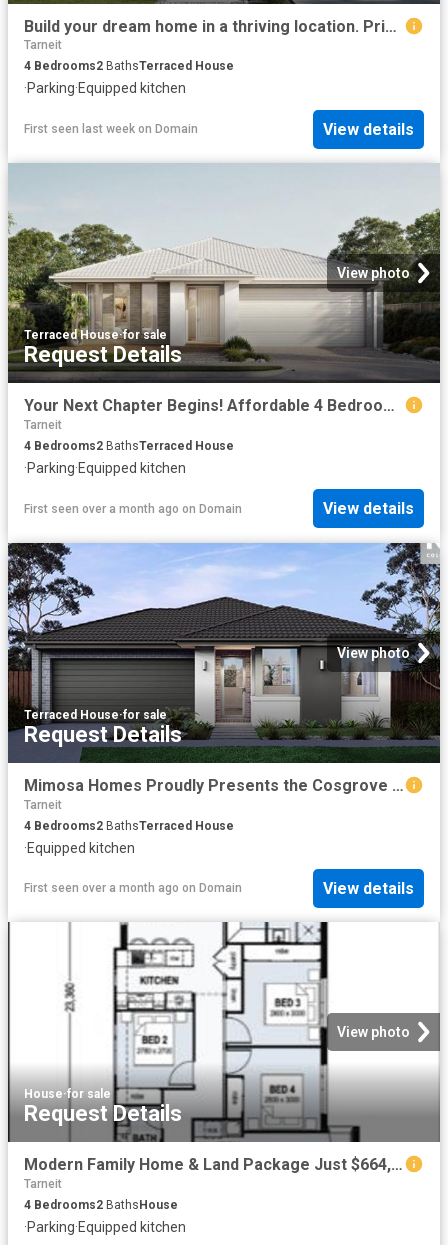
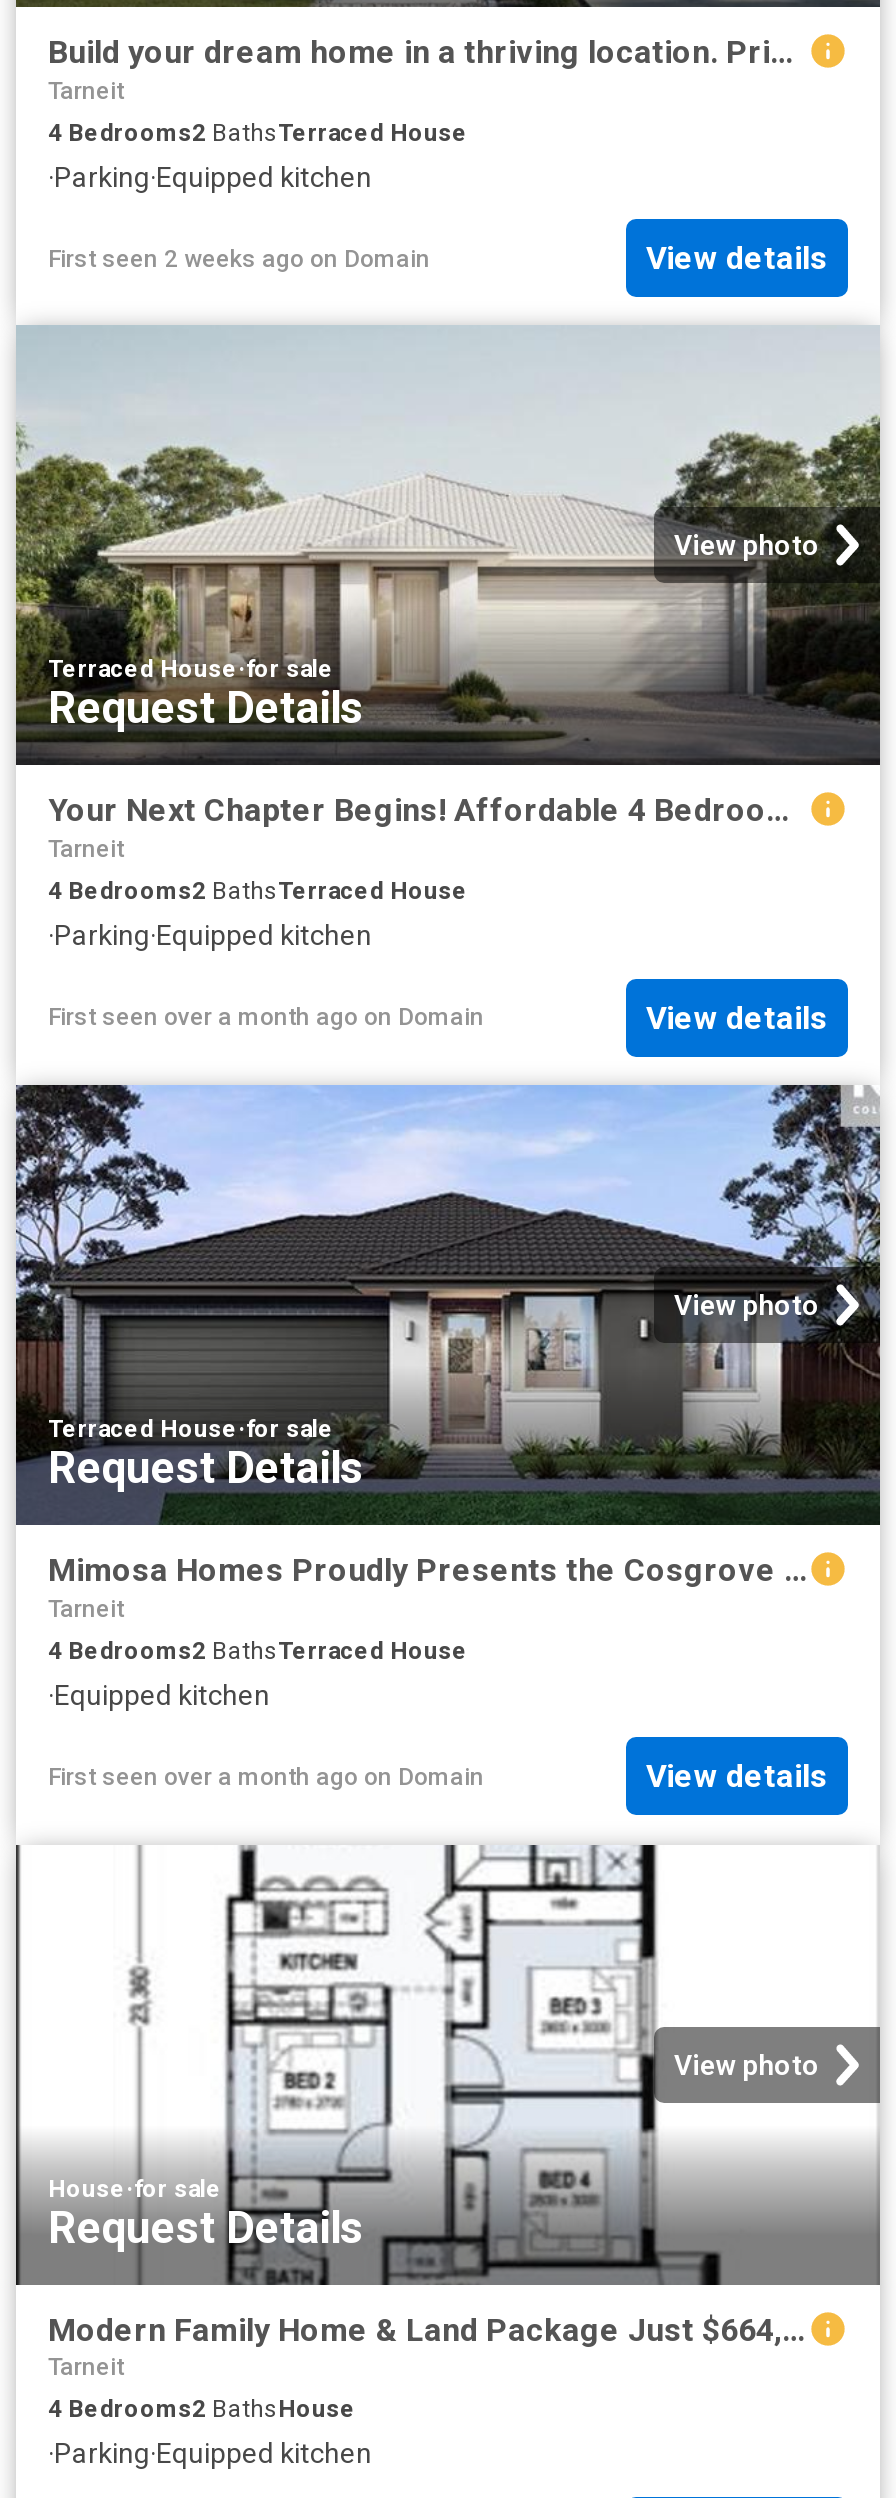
[24,122,198,136] First seen last week on Domain -> [48,245,430,273] First seen 2 weeks ago on Domain

